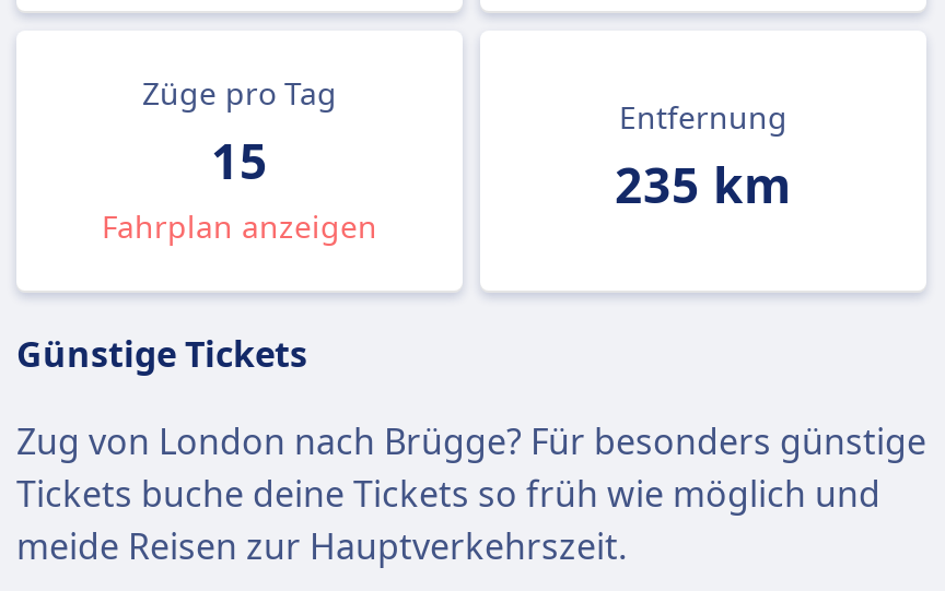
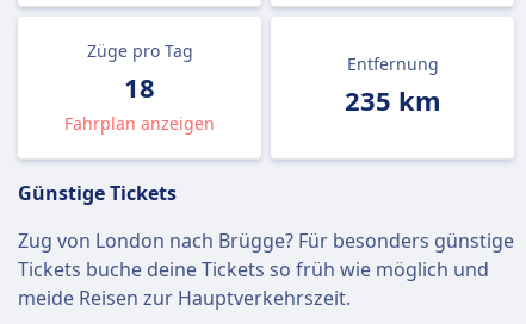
[211,127,268,192] 15 -> [124,69,155,105] 18

